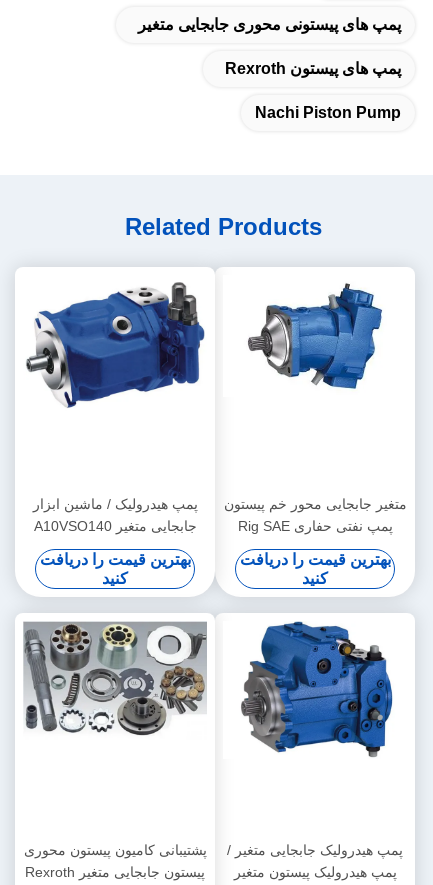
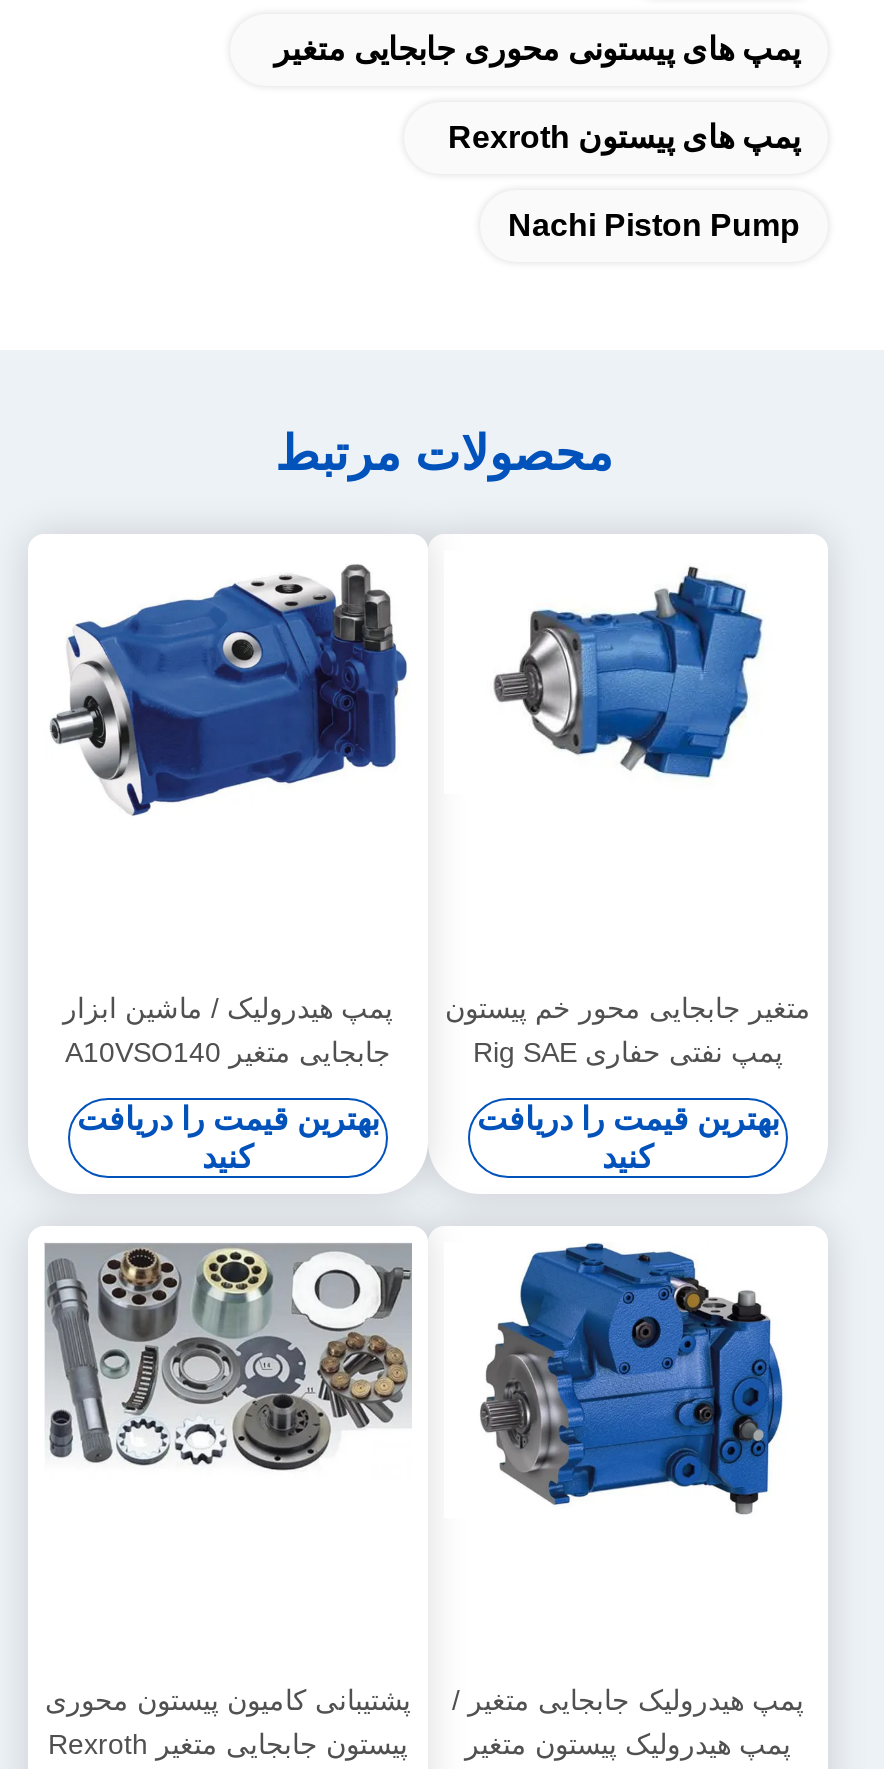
[136,213,333,240] Related Products -> [299,426,637,480] محصولات مرتبط

